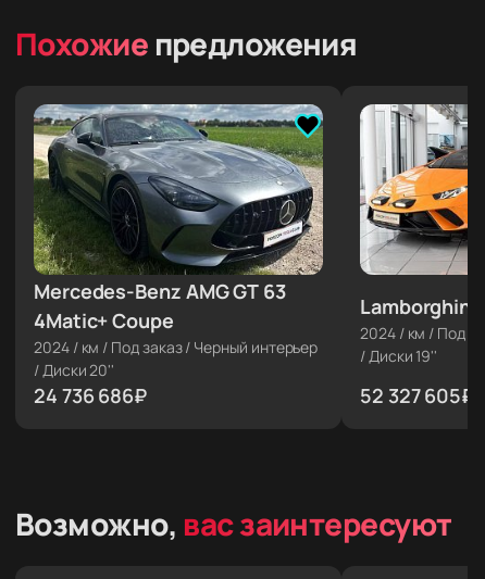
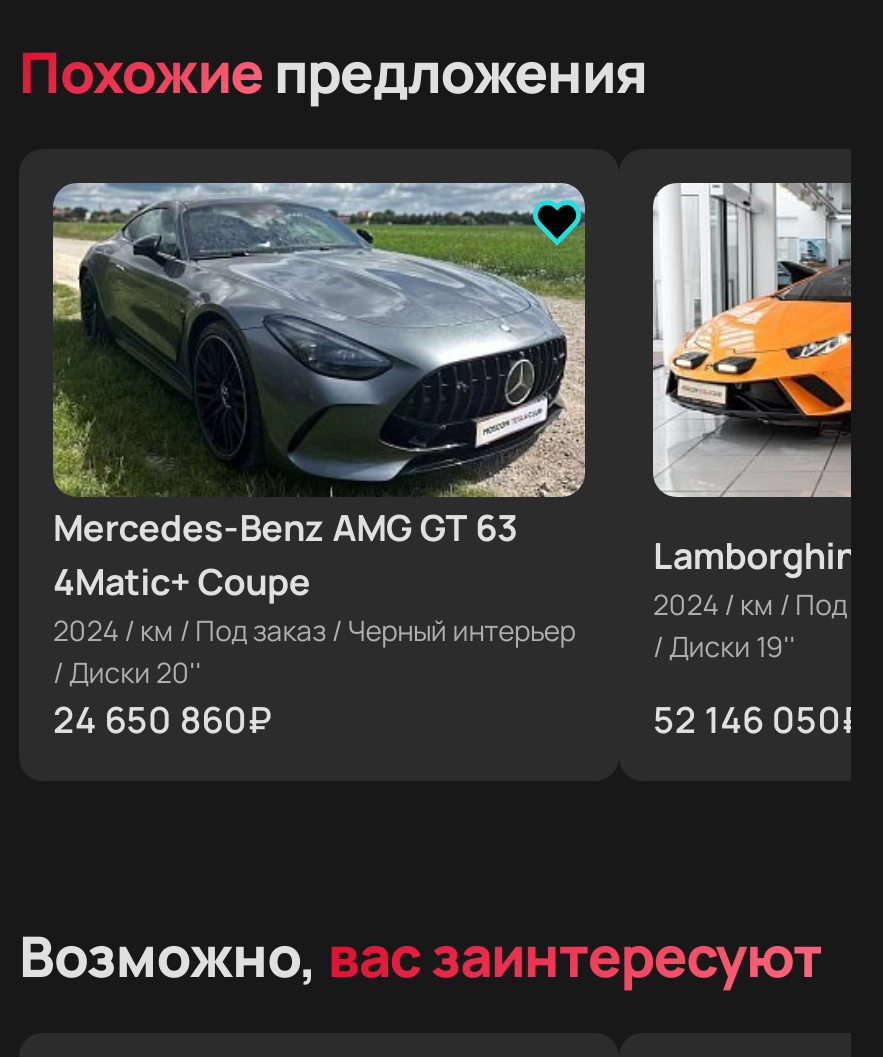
[34,383,147,409] 24 736 686₽ -> [53,696,271,744] 24 650 860₽
[360,383,474,409] 52 327 605 ₽ -> [653,696,865,744] 52 146 050 ₽

